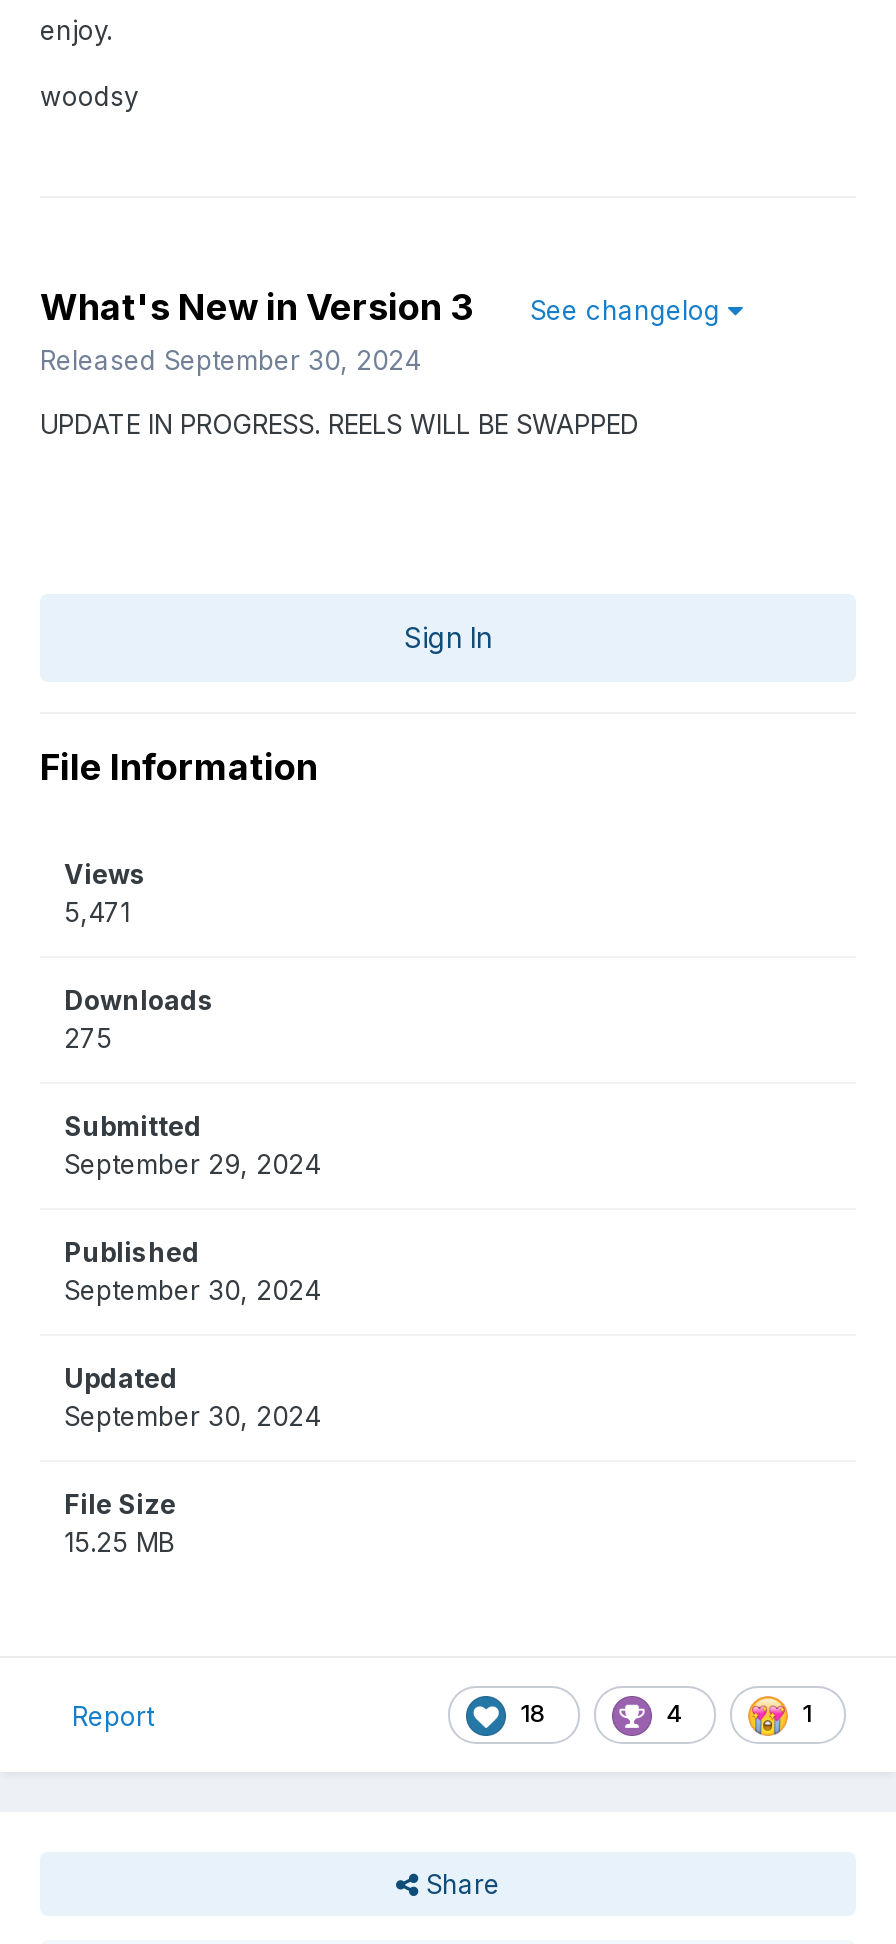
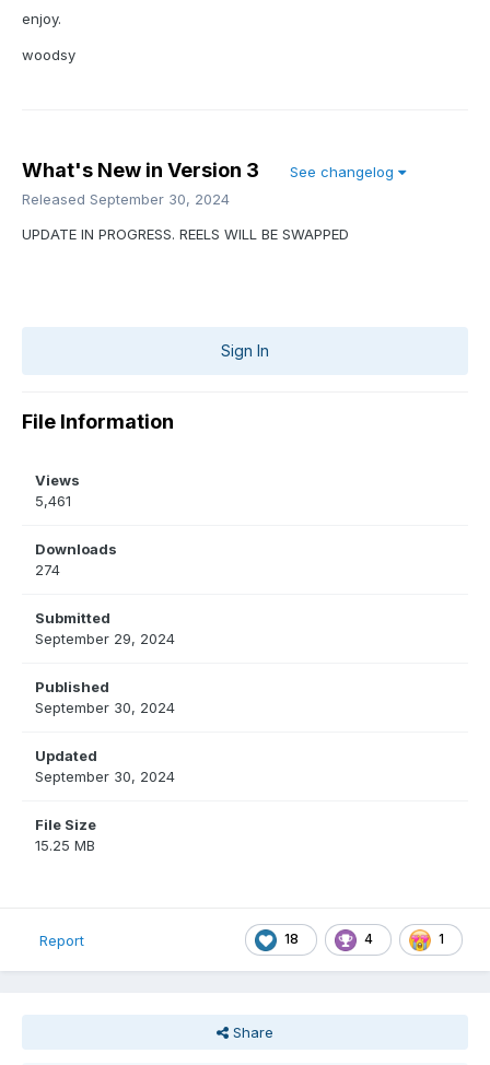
[64,897,130,929] 5,471 -> [35,492,71,510] 5,461
[64,1023,112,1055] 275 -> [35,561,60,579] 274

